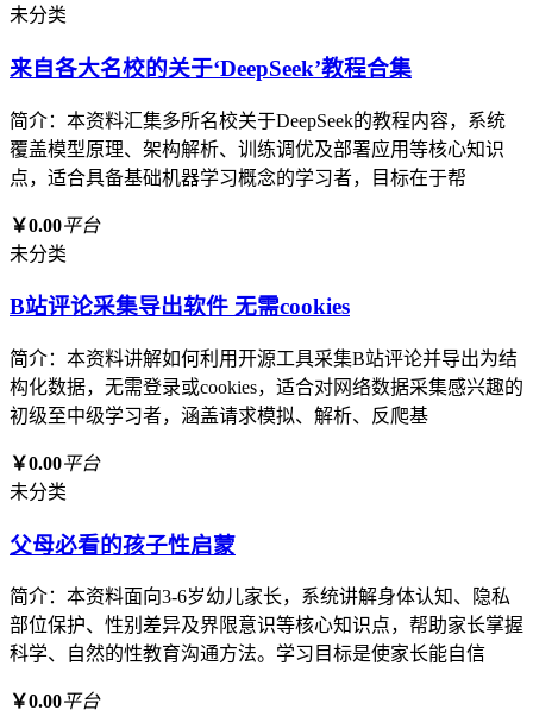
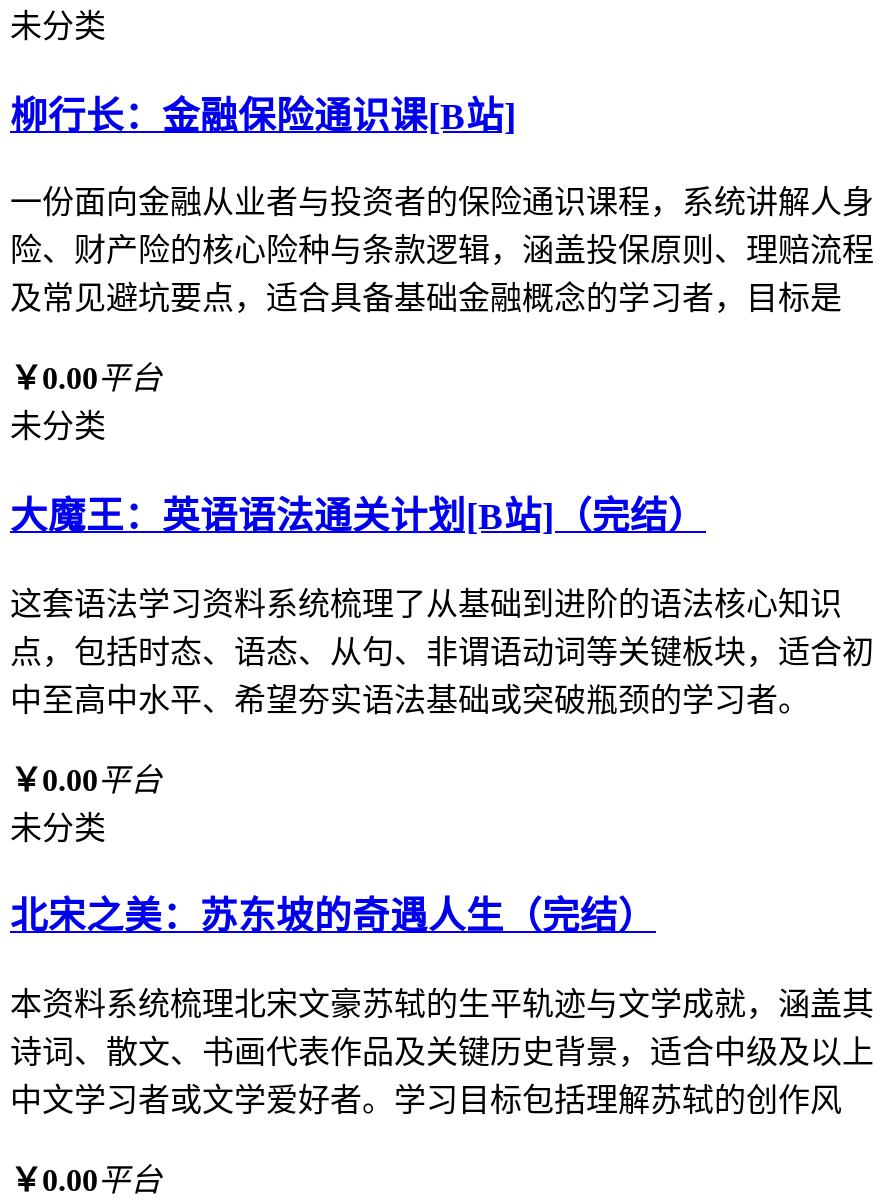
[10,56,412,81] 来自各大名校的关于‘DeepSeek’教程合集 -> [10,94,516,136] 柳行长：金融保险通识课[B站]
[10,110,506,187] 简介：本资料汇集多所名校关于DeepSeek的教程内容，系统 | 覆盖模型原理、架构解析、训练调优及部署应用等核心知识 | 点，适合具备基础机器学习概念的学习者，目标在于帮 -> [10,185,874,315] 一份面向金融从业者与投资者的保险通识课程，系统讲解人身 | 险、财产险的核心险种与条款逻辑，涵盖投保原则、理赔流程 | 及常见避坑要点，适合具备基础金融概念的学习者，目标是
[10,294,350,319] B站评论采集导出软件 无需cookies -> [10,494,706,536] 大魔王：英语语法通关计划[B站]（完结）
[10,348,523,426] 简介：本资料讲解如何利用开源工具采集B站评论并导出为结 | 构化数据，无需登录或cookies，适合对网络数据采集感兴趣的 | 初级至中级学习者，涵盖请求模拟、解析、反爬基 -> [10,586,874,716] 这套语法学习资料系统梳理了从基础到进阶的语法核心知识 | 点，包括时态、语态、从句、非谓语动词等关键板块，适合初 | 中至高中水平、希望夯实语法基础或突破瓶颈的学习者。
[10,532,236,557] 父母必看的孩子性启蒙 -> [10,895,656,937] 北宋之美：苏东坡的奇遇人生（完结）
[10,587,523,664] 简介：本资料面向3-6岁幼儿家长，系统讲解身体认知、隐私 | 部位保护、性别差异及界限意识等核心知识点，帮助家长掌握 | 科学、自然的性教育沟通方法。学习目标是使家长能自信 -> [10,987,874,1117] 本资料系统梳理北宋文豪苏轼的生平轨迹与文学成就，涵盖其 | 诗词、散文、书画代表作品及关键历史背景，适合中级及以上 | 中文学习者或文学爱好者。学习目标包括理解苏轼的创作风

